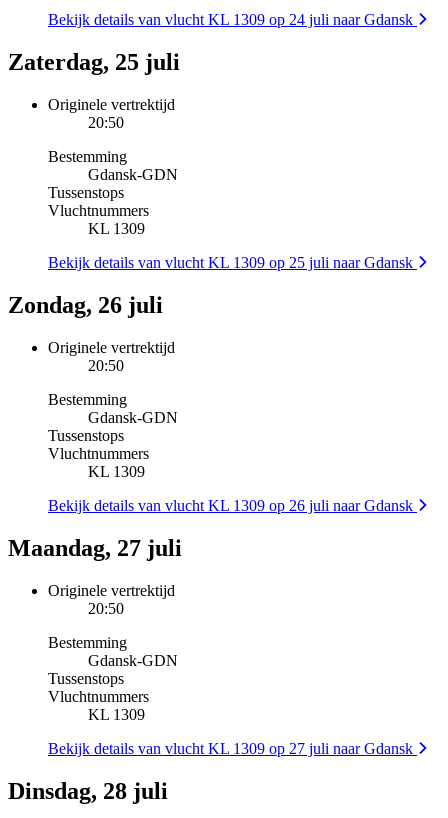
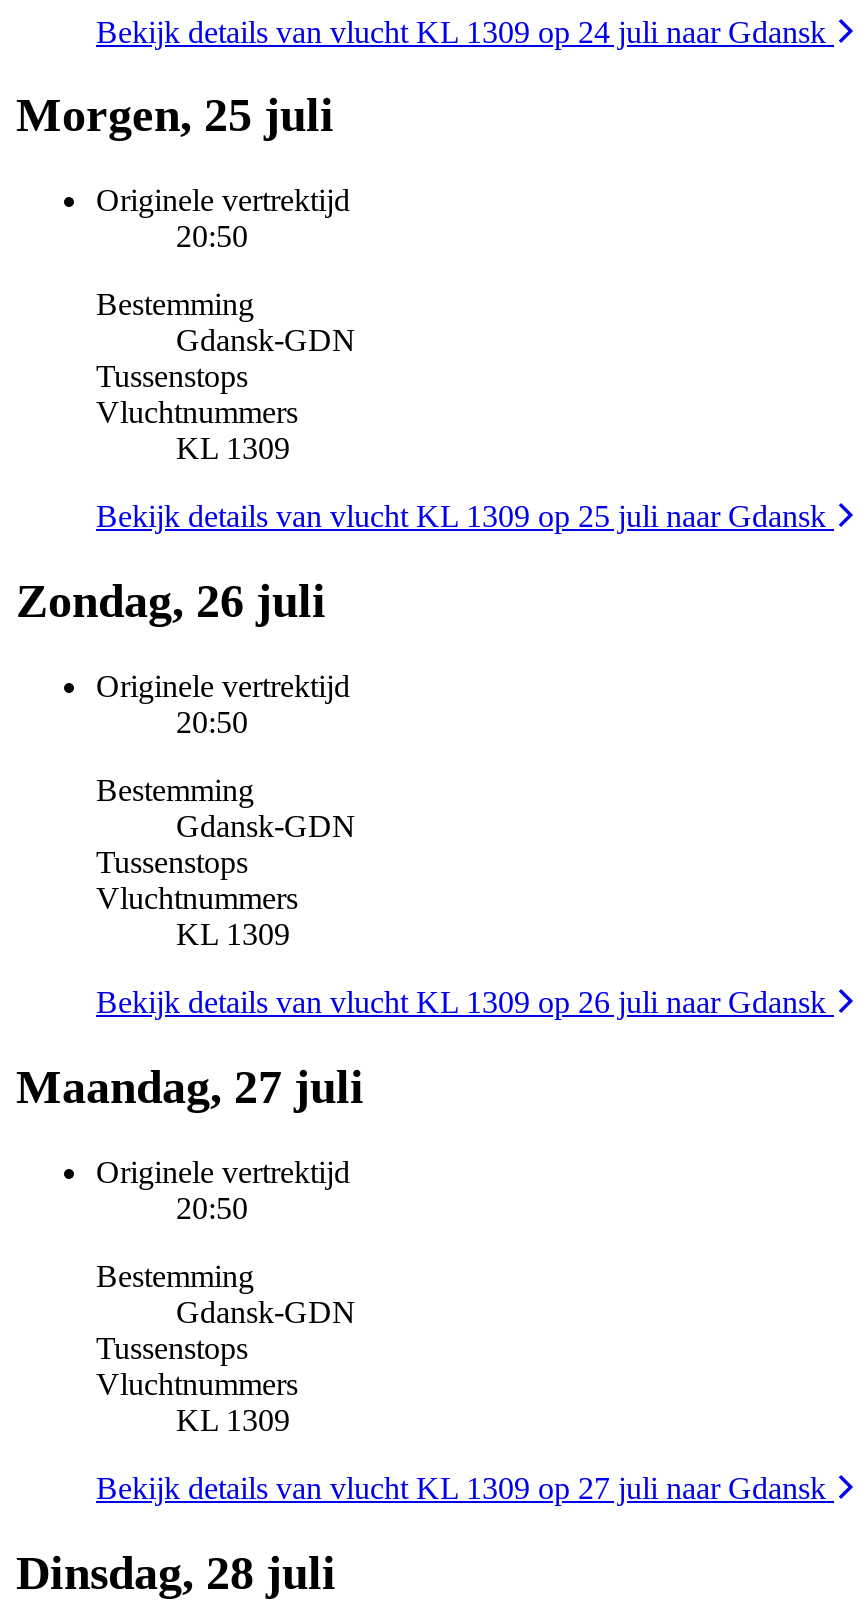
[8,49,180,75] Zaterdag, 25 juli -> [16,90,334,142] Morgen, 25 juli

